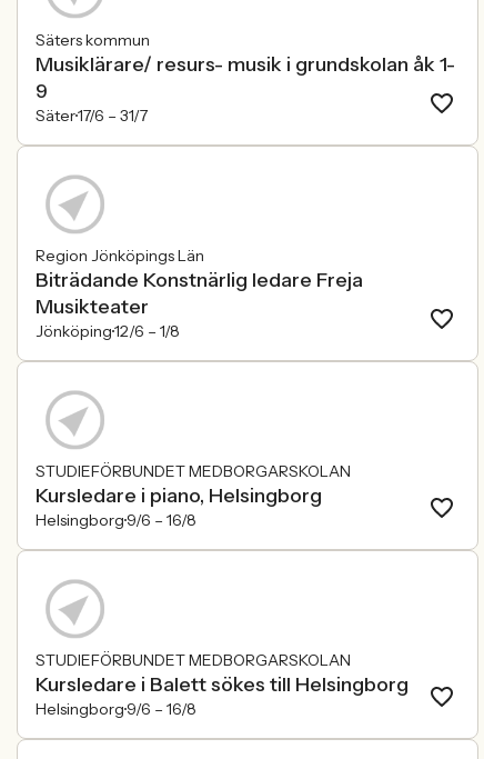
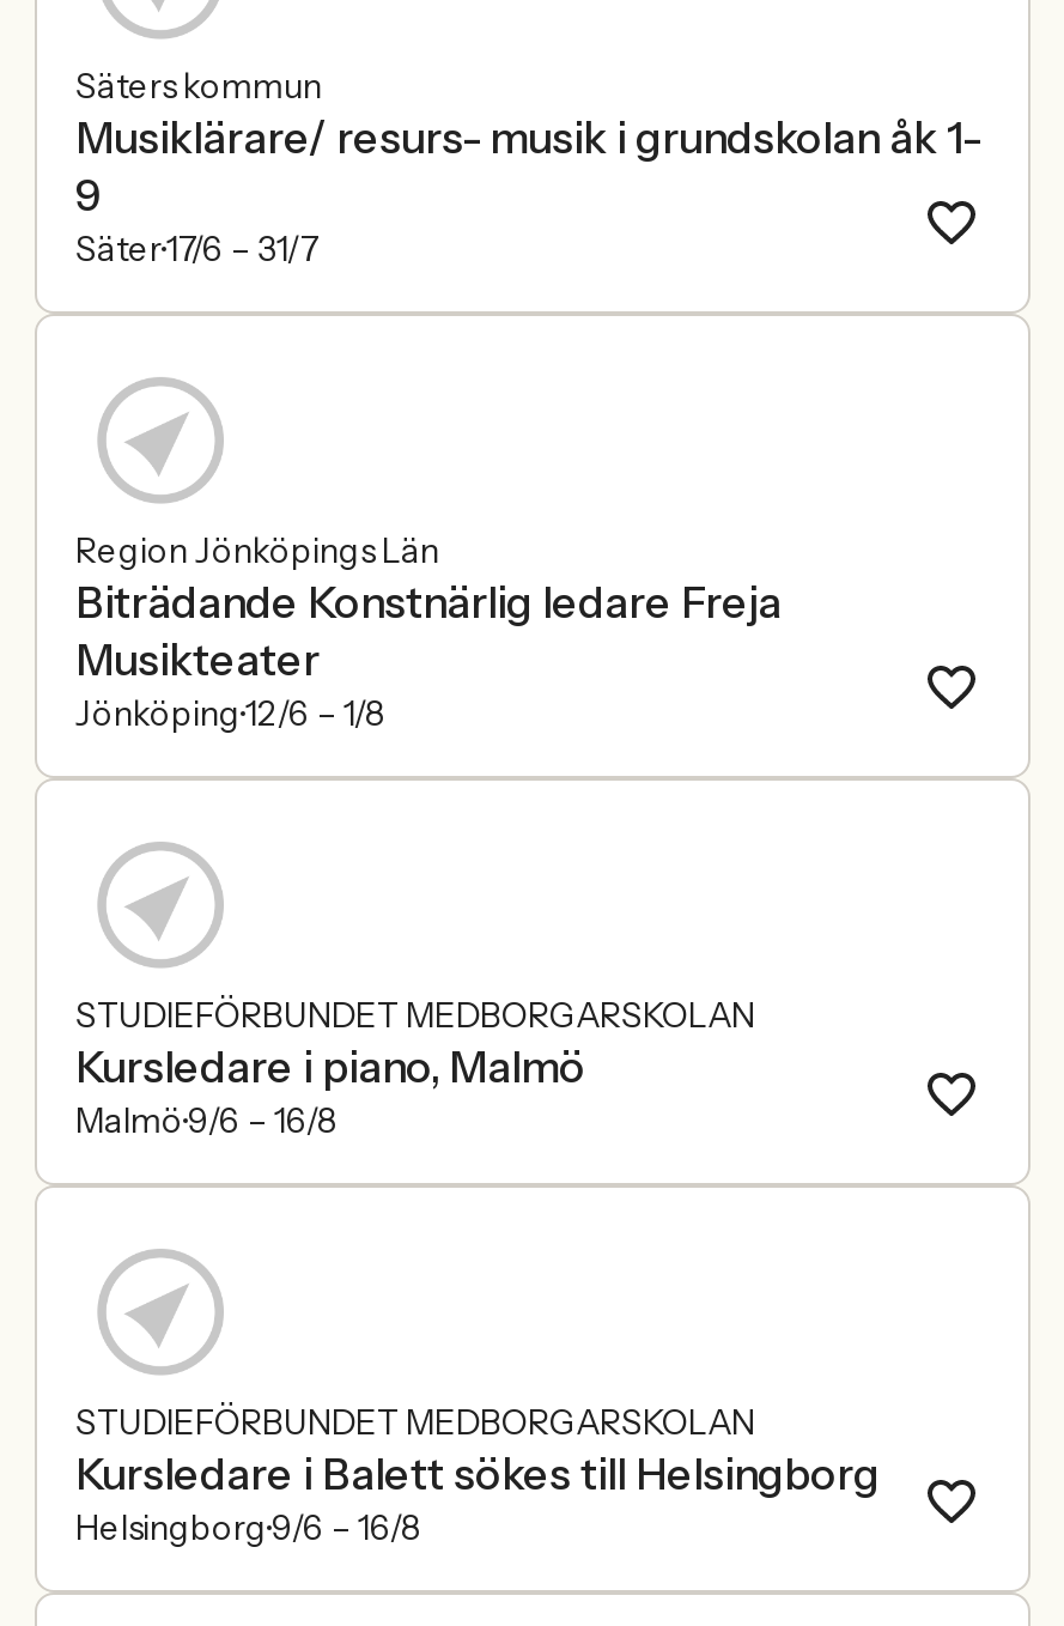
[36,483,322,530] Kursledare i piano, Helsingborg | Helsingborg 9/6 – 16/8 -> [75,1042,585,1142] Kursledare i piano, Malmö | Malmö 9/6 – 16/8

